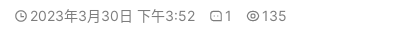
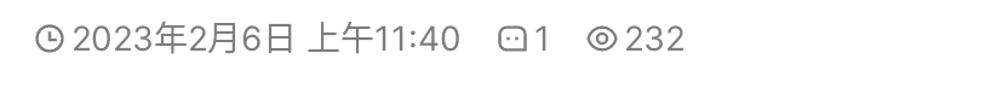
[30,7,195,24] 2023年3月30日 下午3:52 -> [71,16,462,57] 2023年2月6日 上午11:40
[262,7,287,24] 135 -> [624,16,685,57] 232

